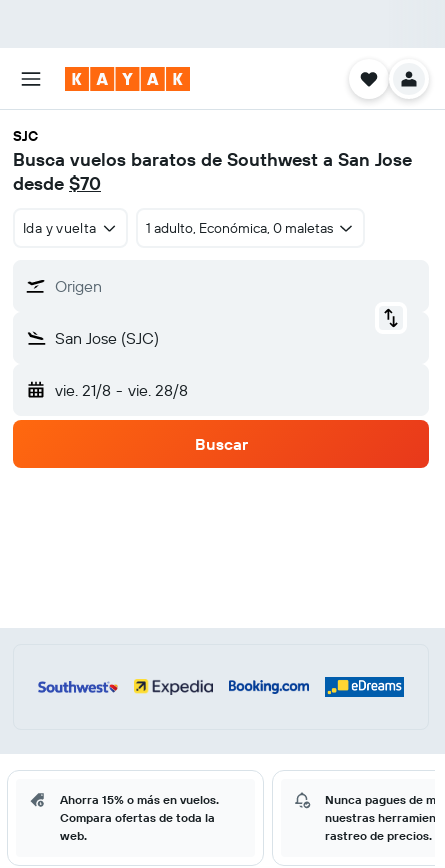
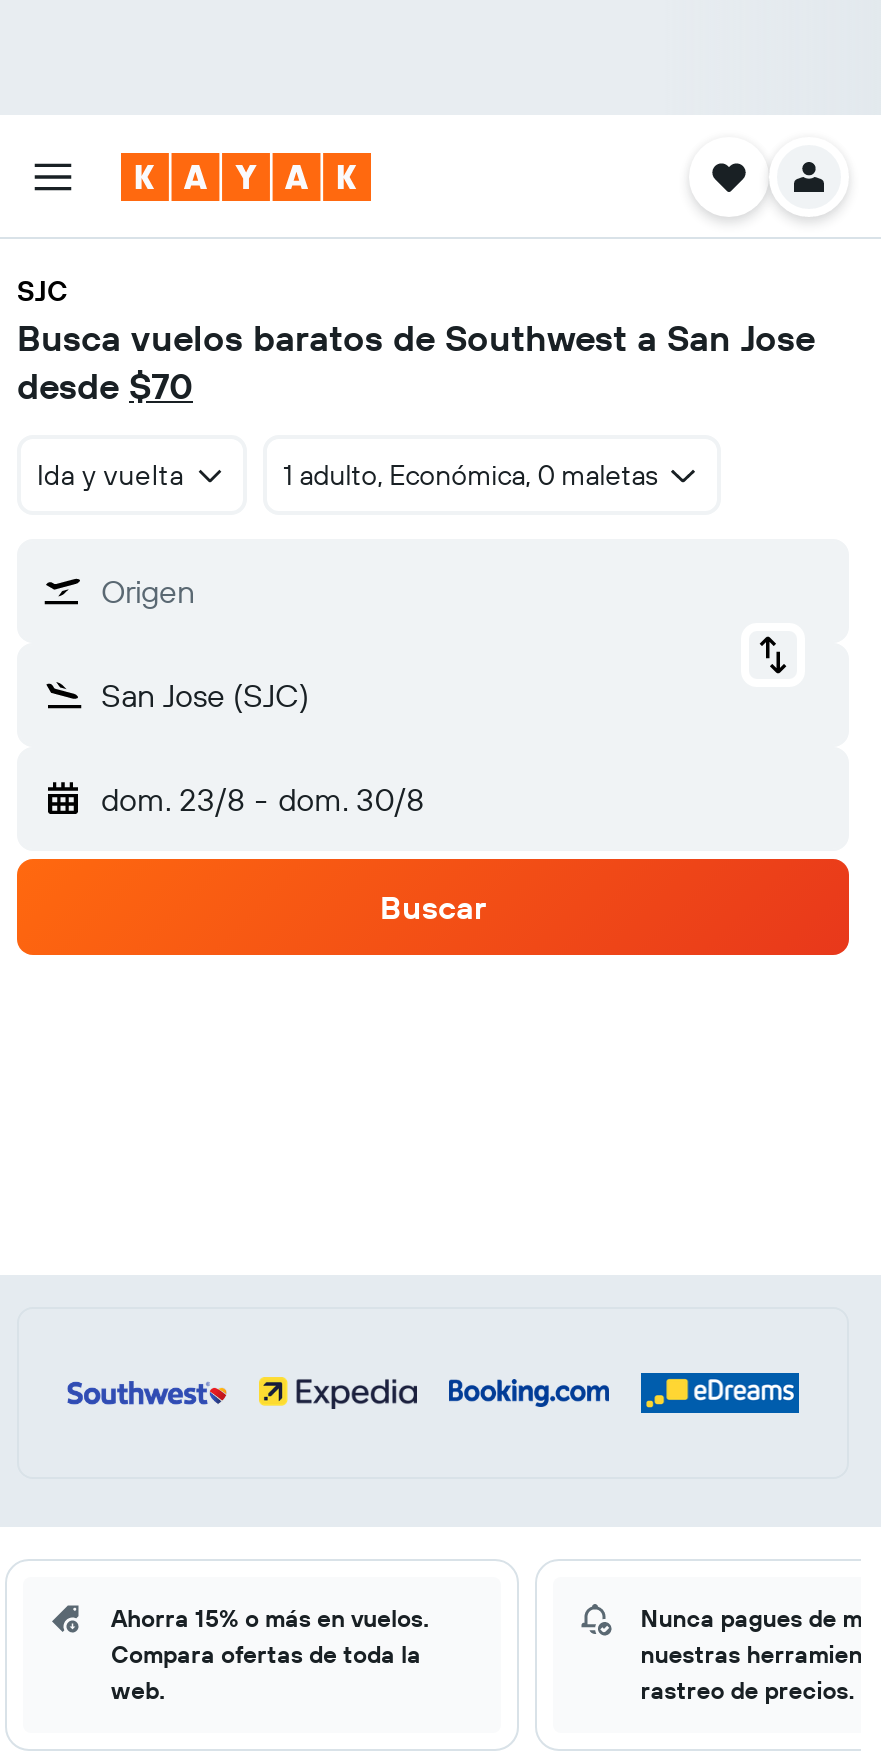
[55,380,188,400] vie. 21/8 - vie. 28/8 -> [101,779,424,819] dom. 23/8 - dom. 30/8

